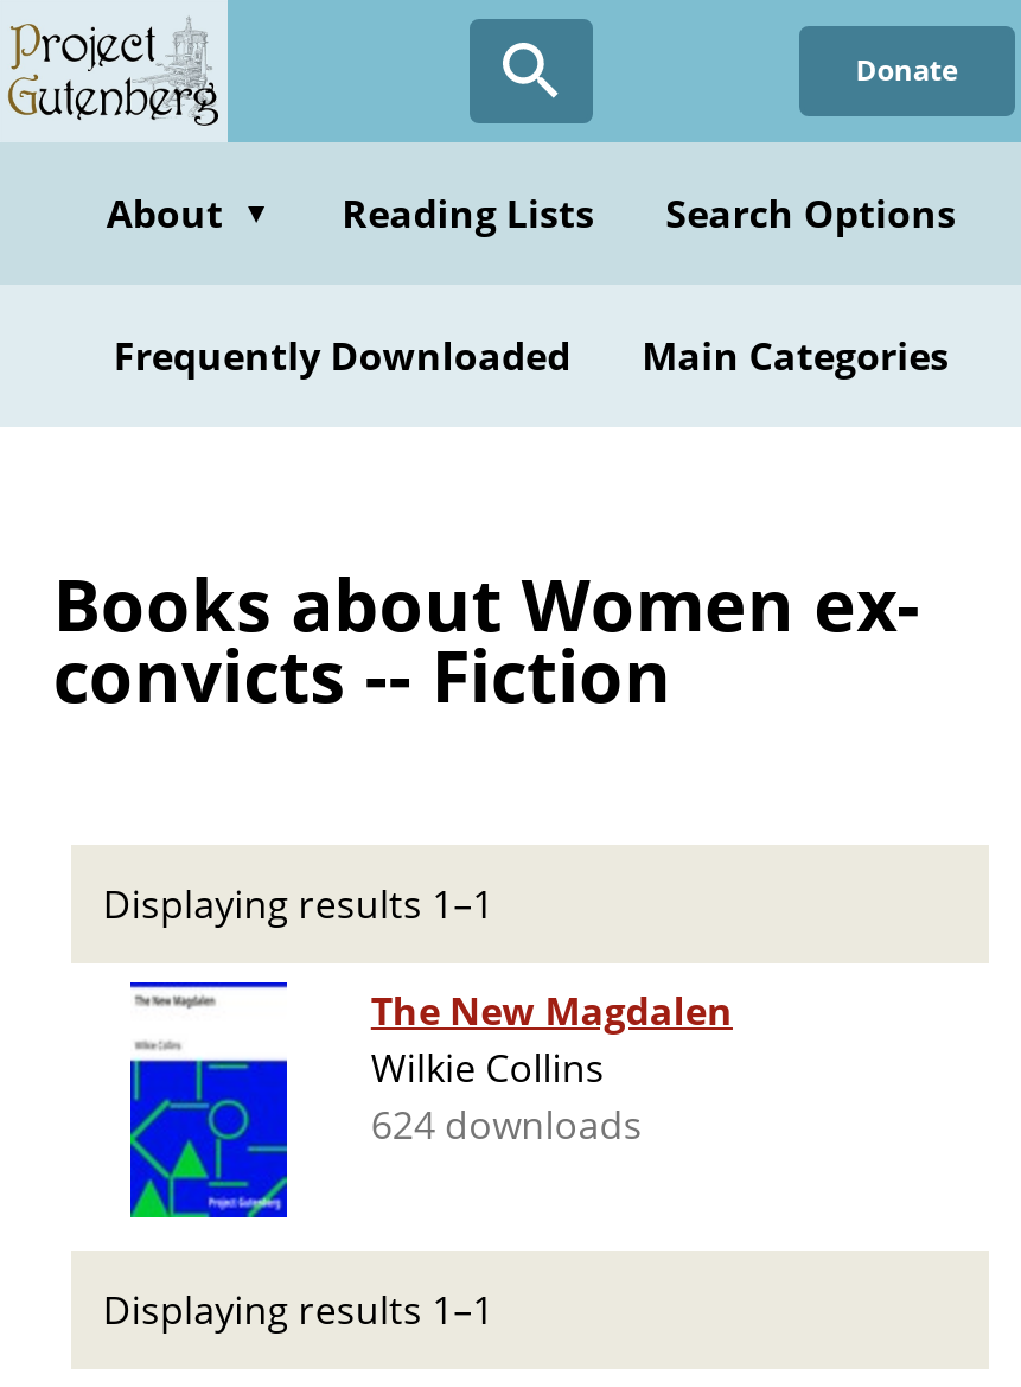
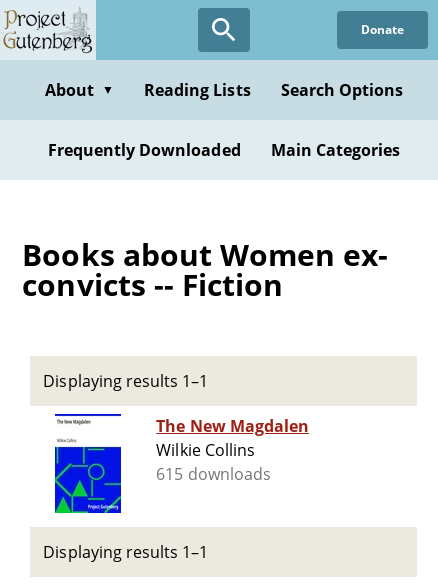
[371,1099,642,1151] 624 downloads -> [156,463,271,485] 615 downloads

